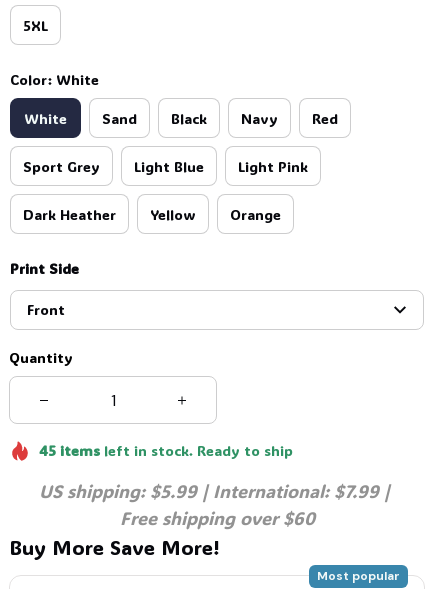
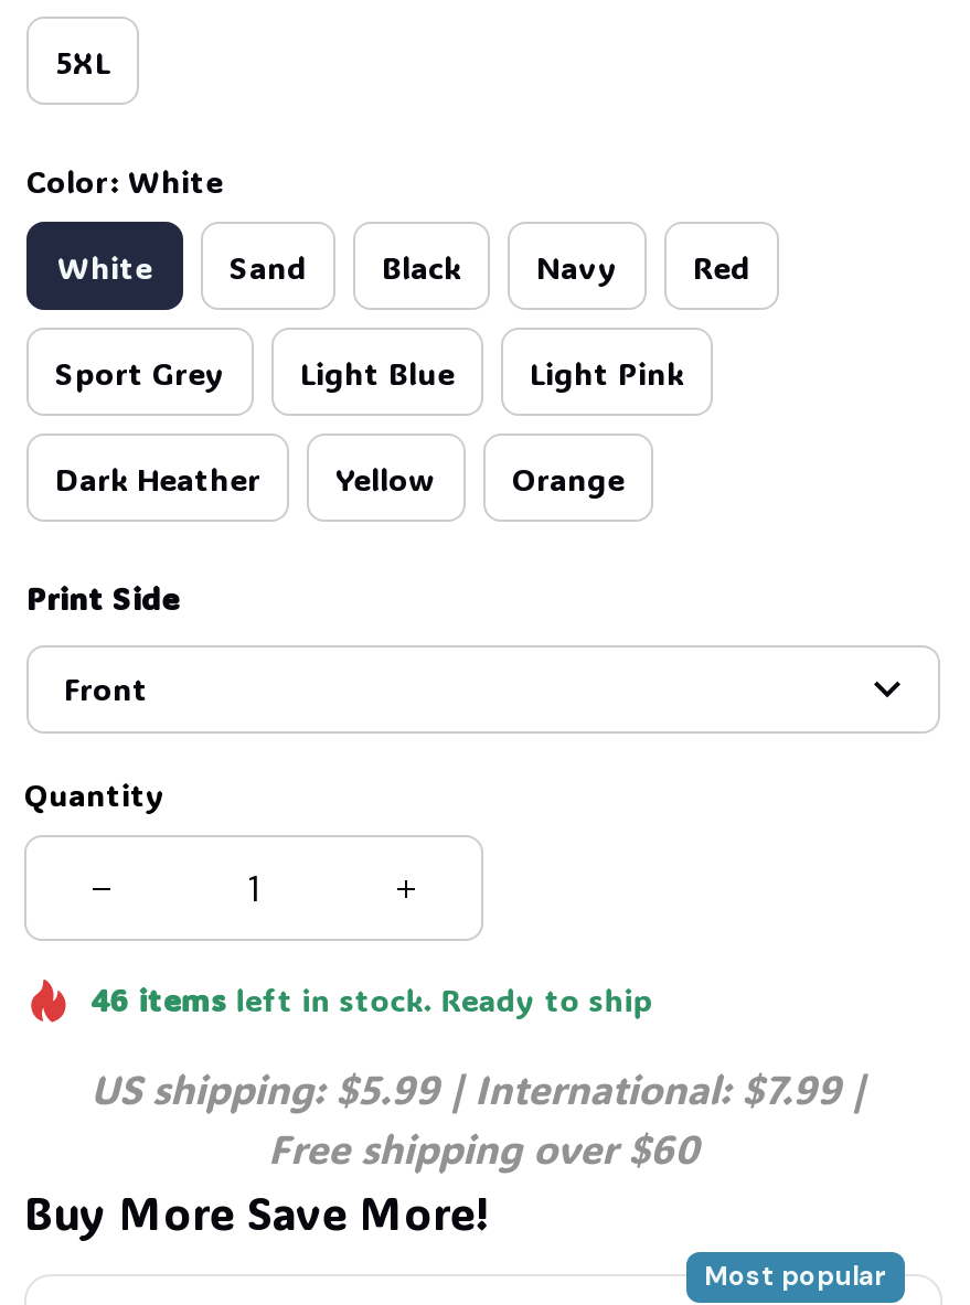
[39,441,293,460] 45 items left in stock. Ready to ship -> [90,979,653,1021] 46 items left in stock. Ready to ship

